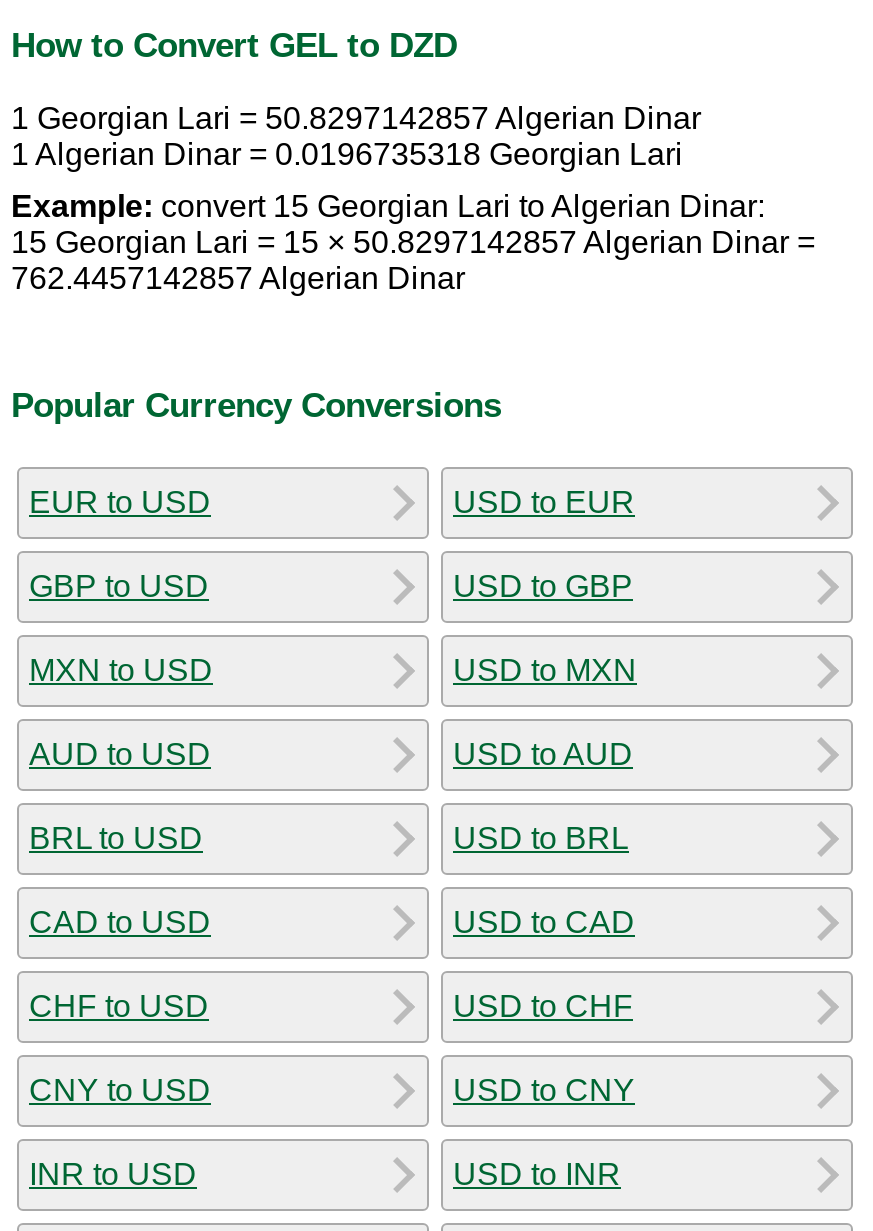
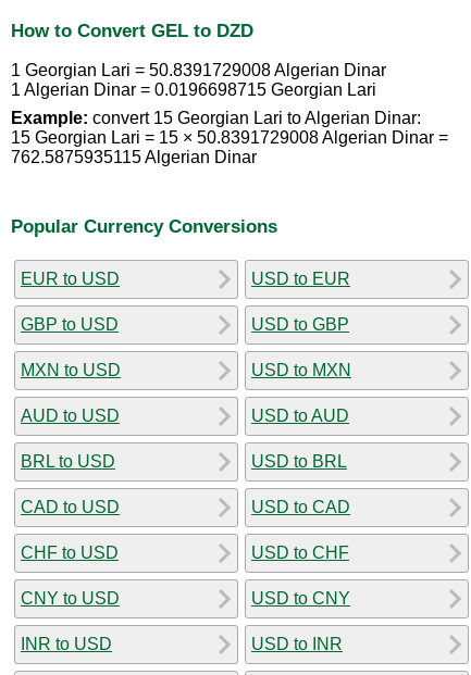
[11,102,701,136] 1 Georgian Lari = 50.8297142857 Algerian Dinar -> [11,61,386,80] 1 Georgian Lari = 50.8391729008 Algerian Dinar
[11,138,683,172] 1 Algerian Dinar = 0.0196735318 Georgian Lari -> [11,81,376,99] 1 Algerian Dinar = 0.0196698715 Georgian Lari
[11,226,815,260] 15 Georgian Lari = 15 × 50.8297142857 Algerian Dinar = -> [11,129,448,147] 15 Georgian Lari = 15 × 50.8391729008 Algerian Dinar =
[11,262,465,296] 762.4457142857 Algerian Dinar -> [11,148,257,167] 762.5875935115 Algerian Dinar

